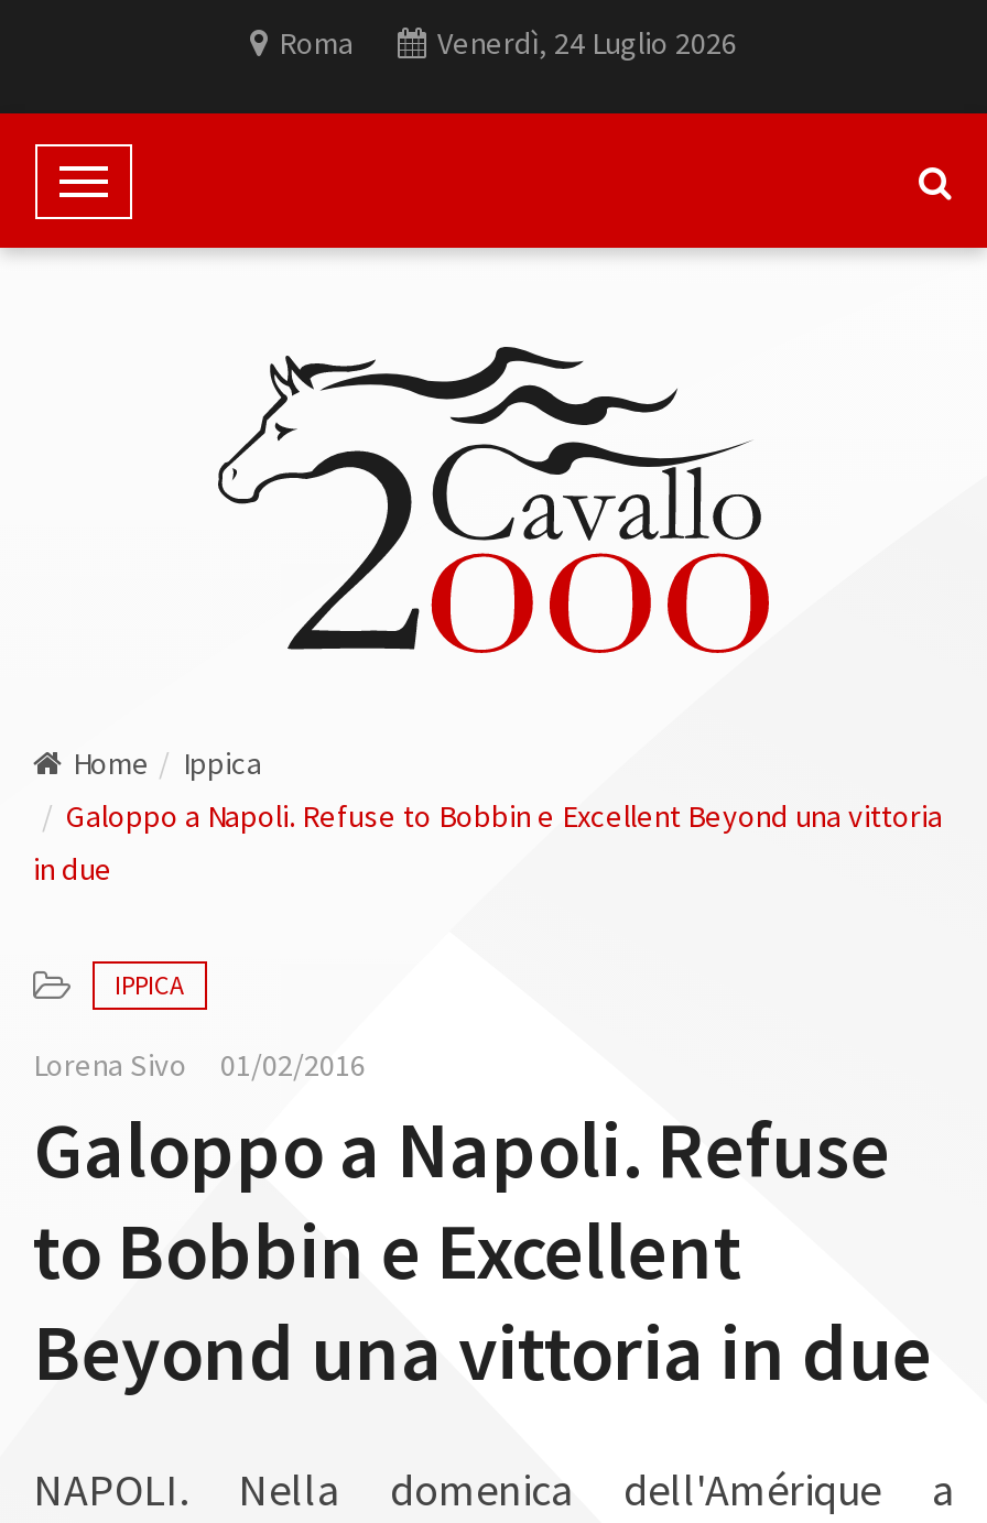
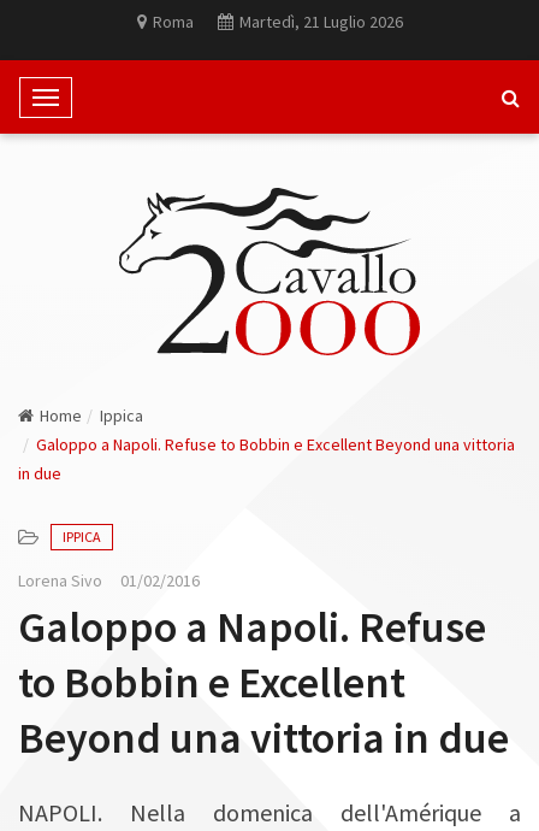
[437,23,737,63] Venerdì, 24 Luglio 2026 -> [239,11,402,33] Martedì, 21 Luglio 2026

